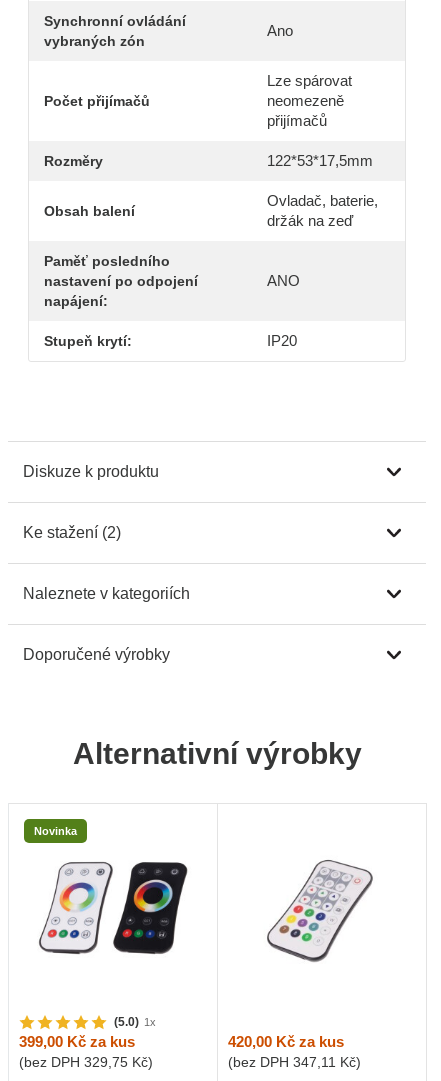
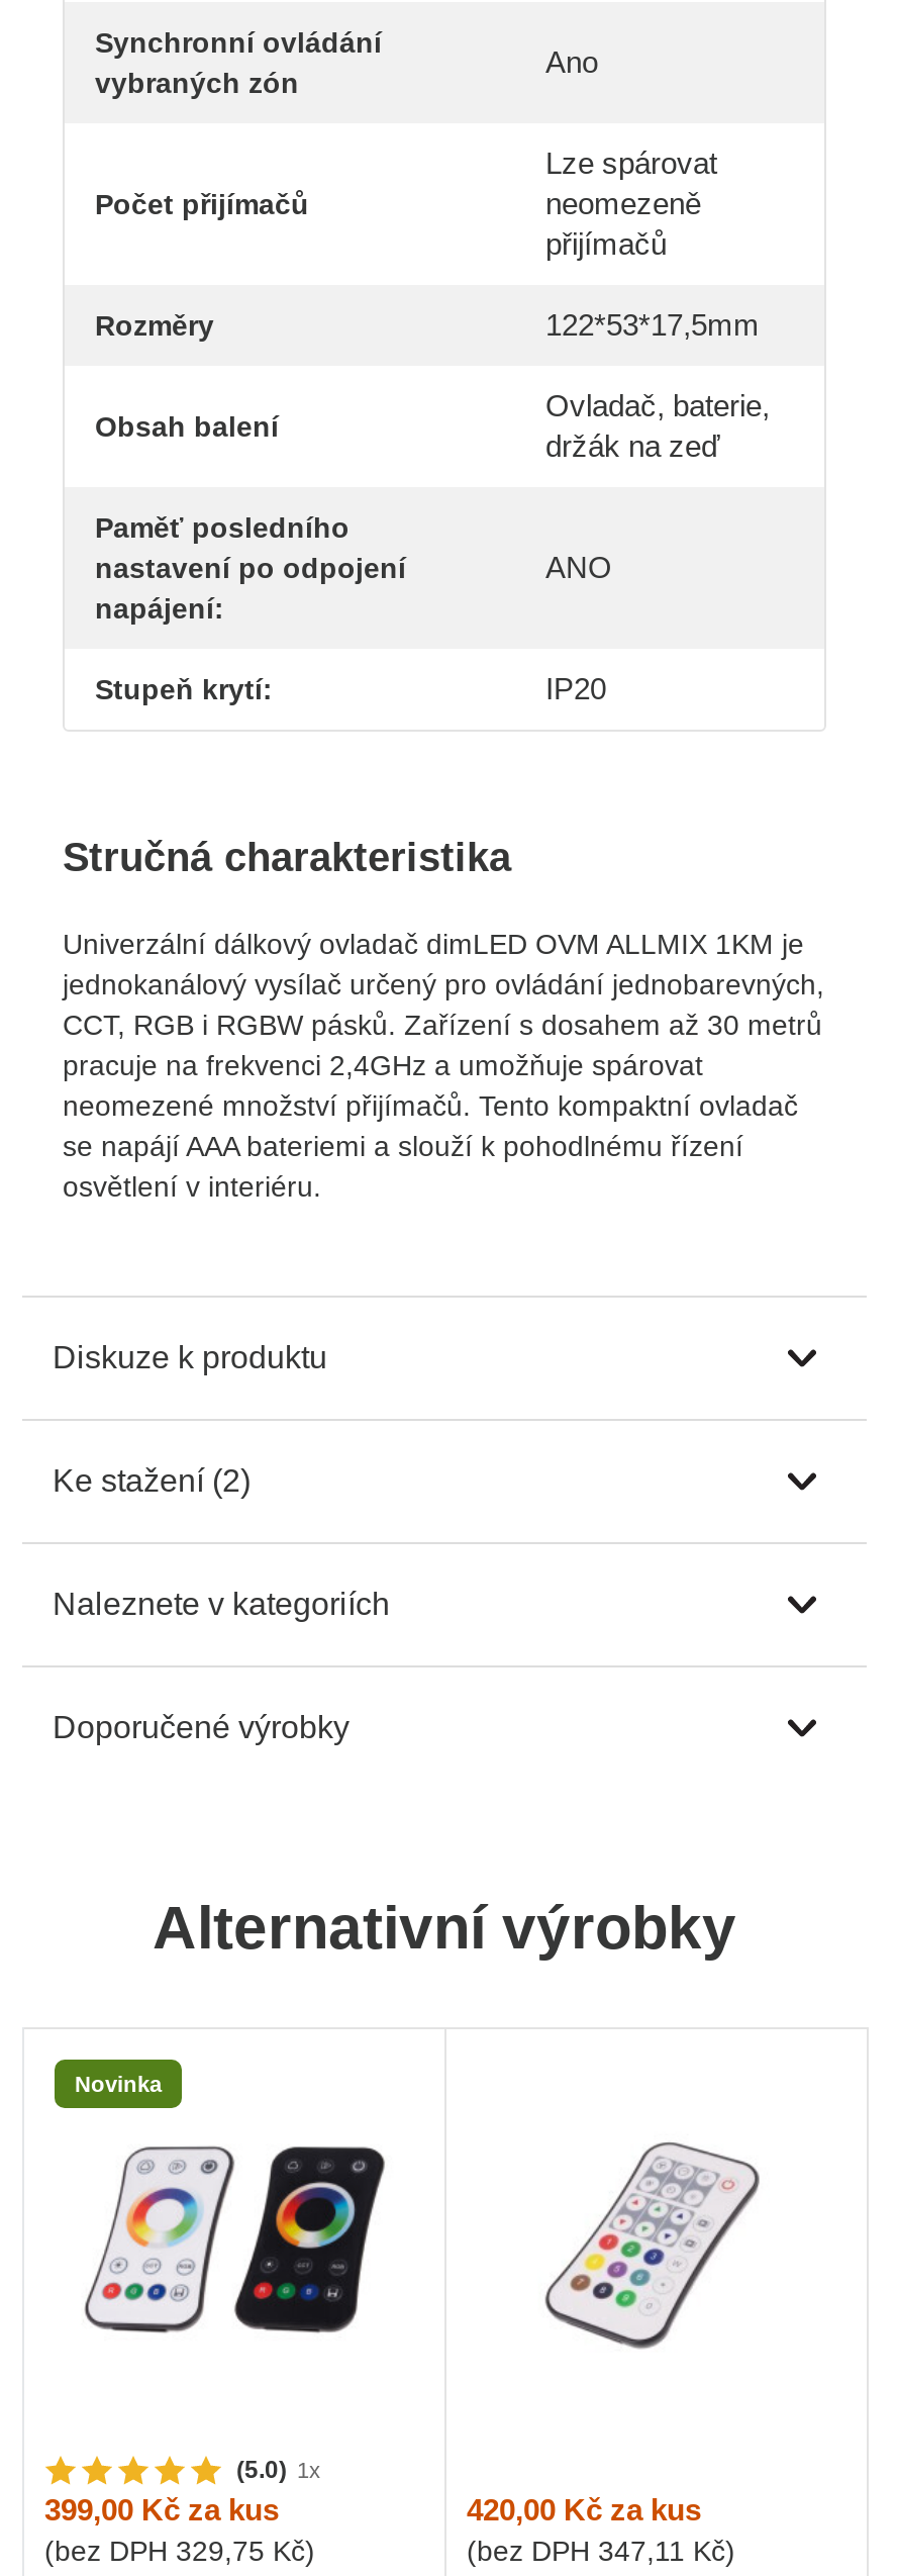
none -> [63,835,824,1203] Stručná charakteristika | Univerzální dálkový ovladač dimLED OVM ALLMIX 1KM je | jednokanálový vysílač určený pro ovládání jednobarevných, | CCT, RGB i RGBW pásků. Zařízení s dosahem až 30 metrů | pracuje na frekvenci 2,4GHz a umožňuje spárovat | neomezené množství přijímačů. Tento kompaktní ovladač | se napájí AAA bateriemi a slouží k pohodlnému řízení | osvětlení v interiéru.

